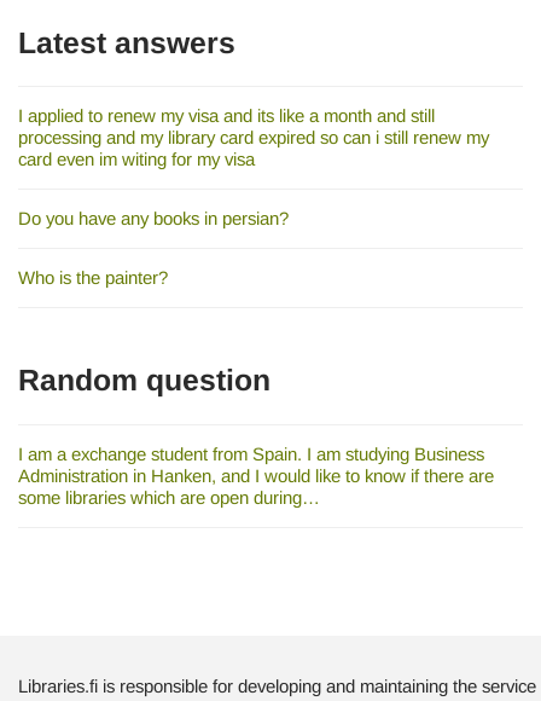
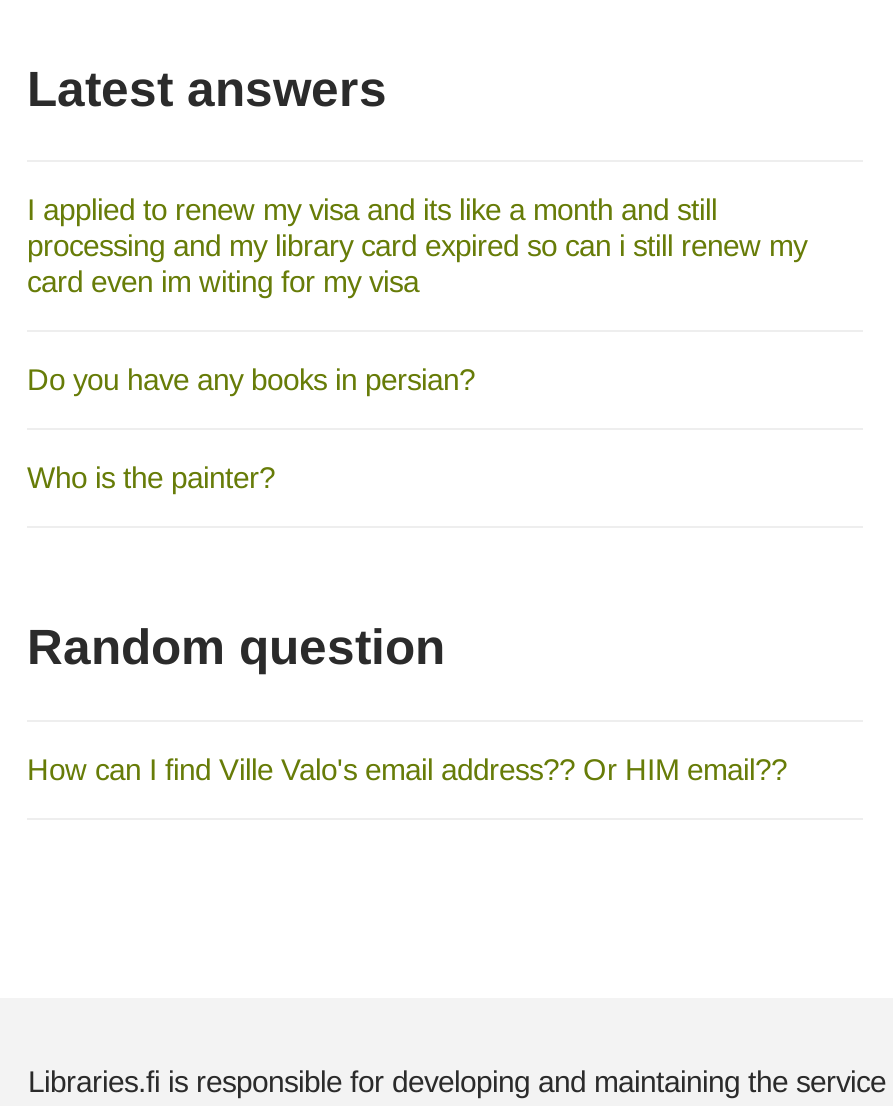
[18,443,494,507] I am a exchange student from Spain. I am studying Business | Administration in Hanken, and I would like to know if there are | some libraries which are open during… -> [27,751,787,785] How can I find Ville Valo's email address?? Or HIM email??

